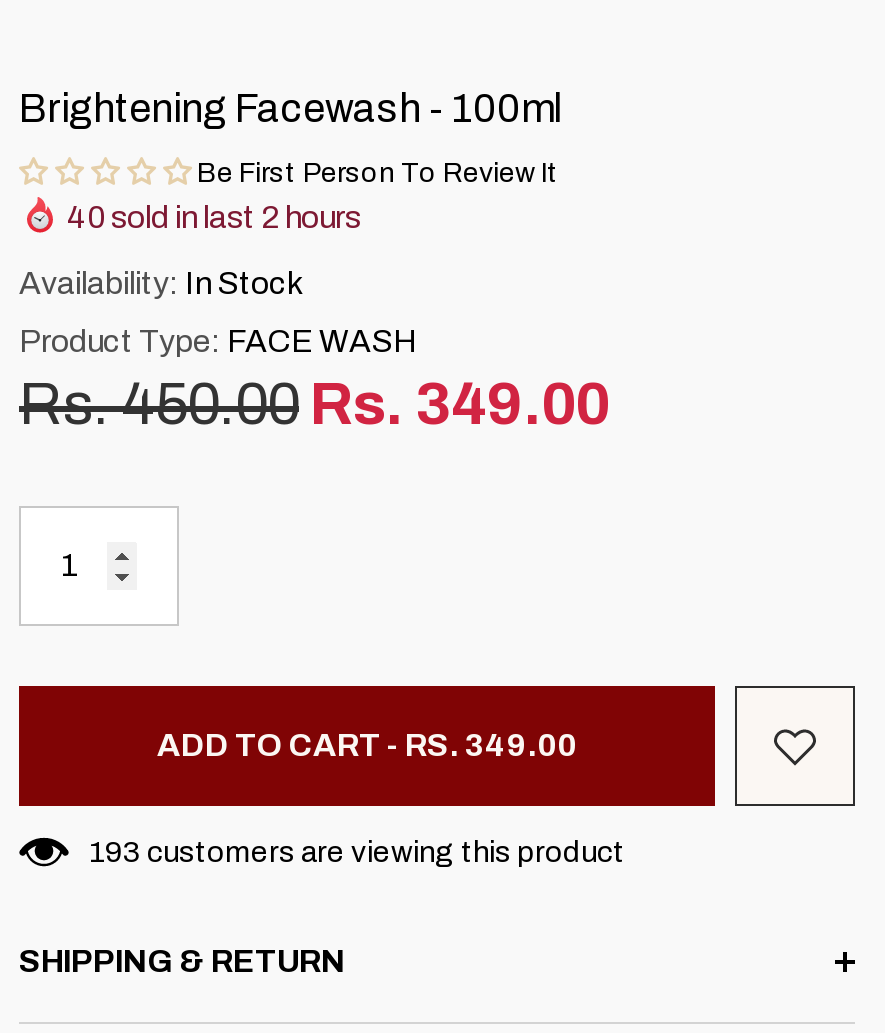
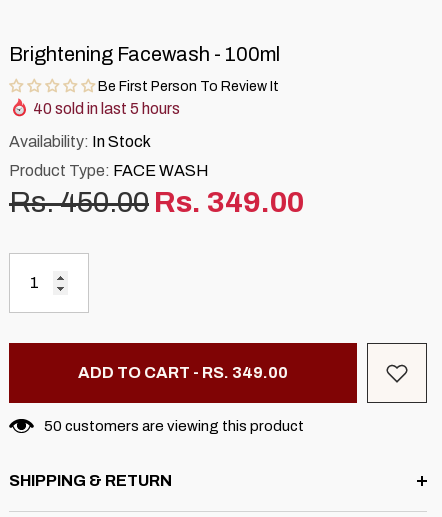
[67,200,361,234] 40 sold in last 2 hours -> [33,100,180,117] 40 sold in last 5 hours
[89,835,625,867] 193 customers are viewing this product -> [44,417,304,433] 50 customers are viewing this product

